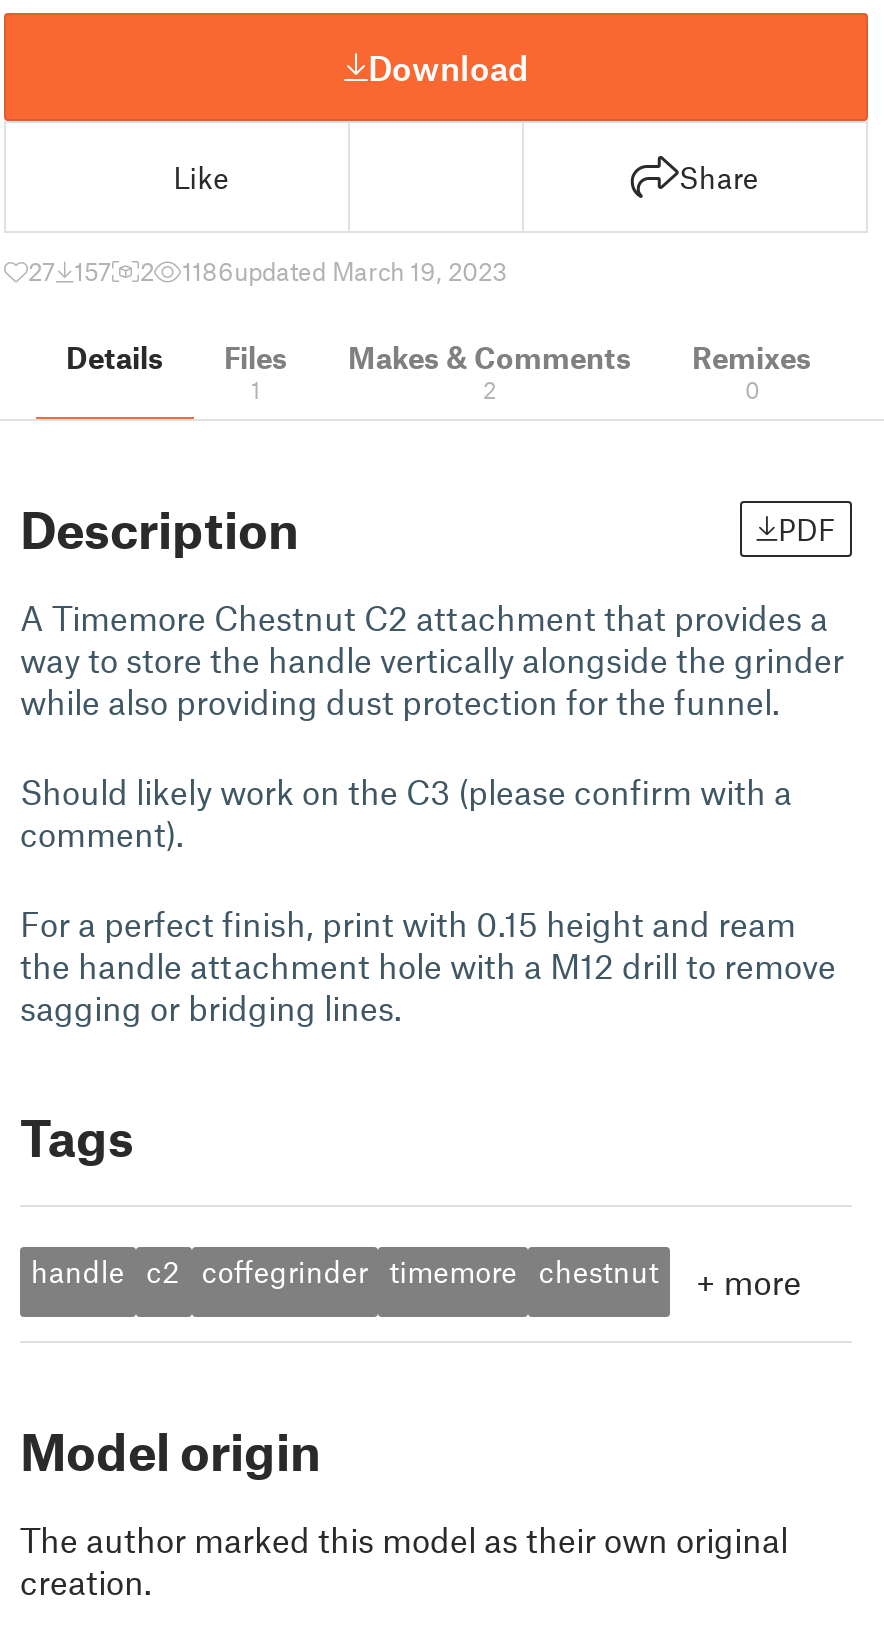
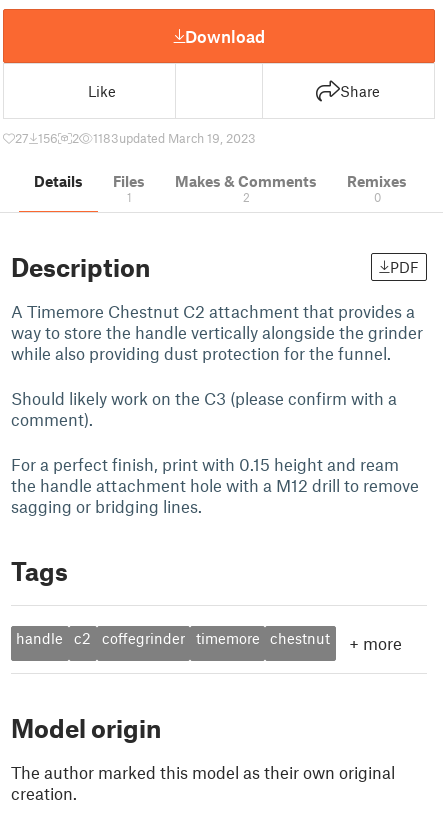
[28,255,112,287] 27 157 -> [15,130,58,146] 27 156
[182,255,508,287] 1186updated March 19, 2023 -> [93,130,256,146] 1183updated March 19, 2023

